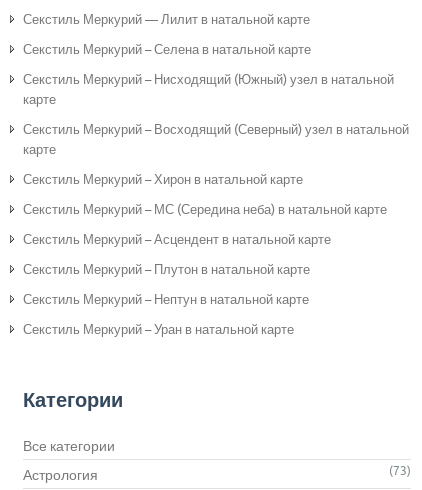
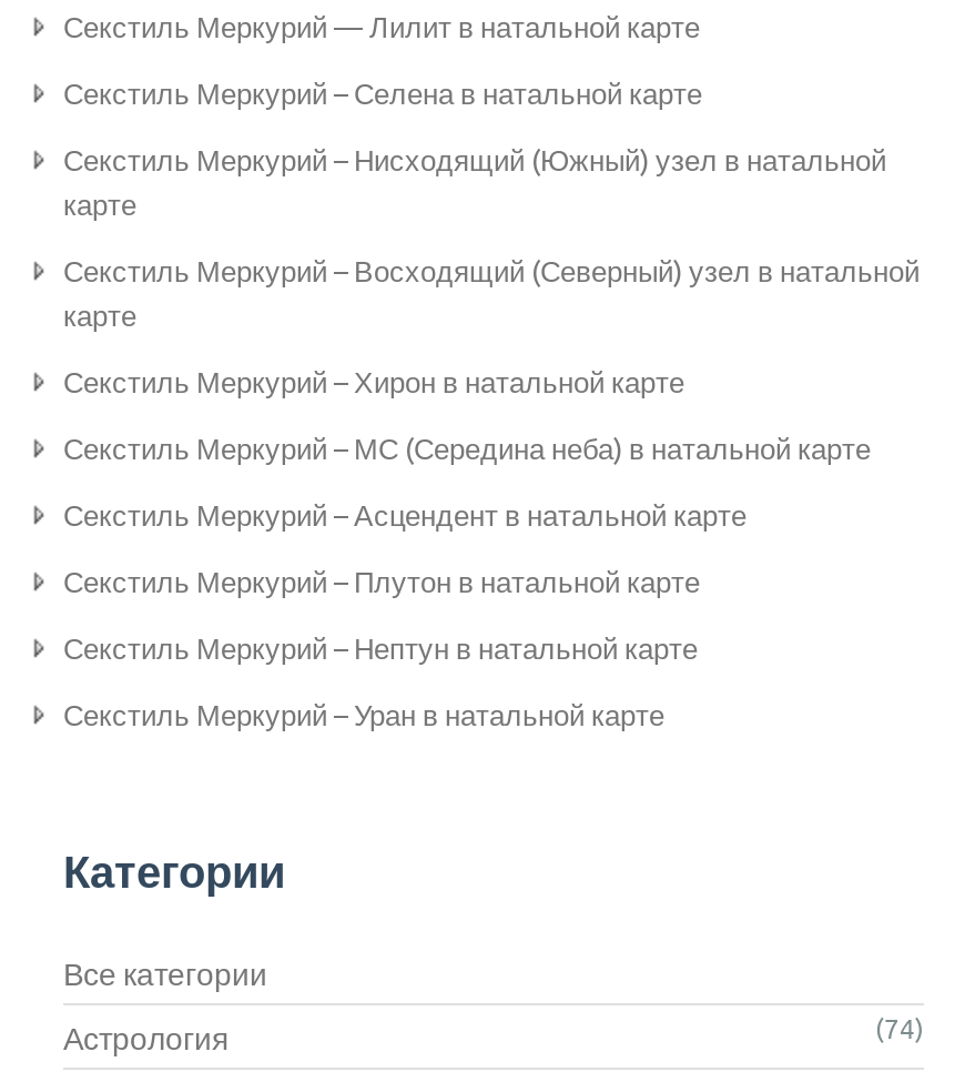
[389,464,411,478] (73) -> [875,1015,924,1046] (74)

